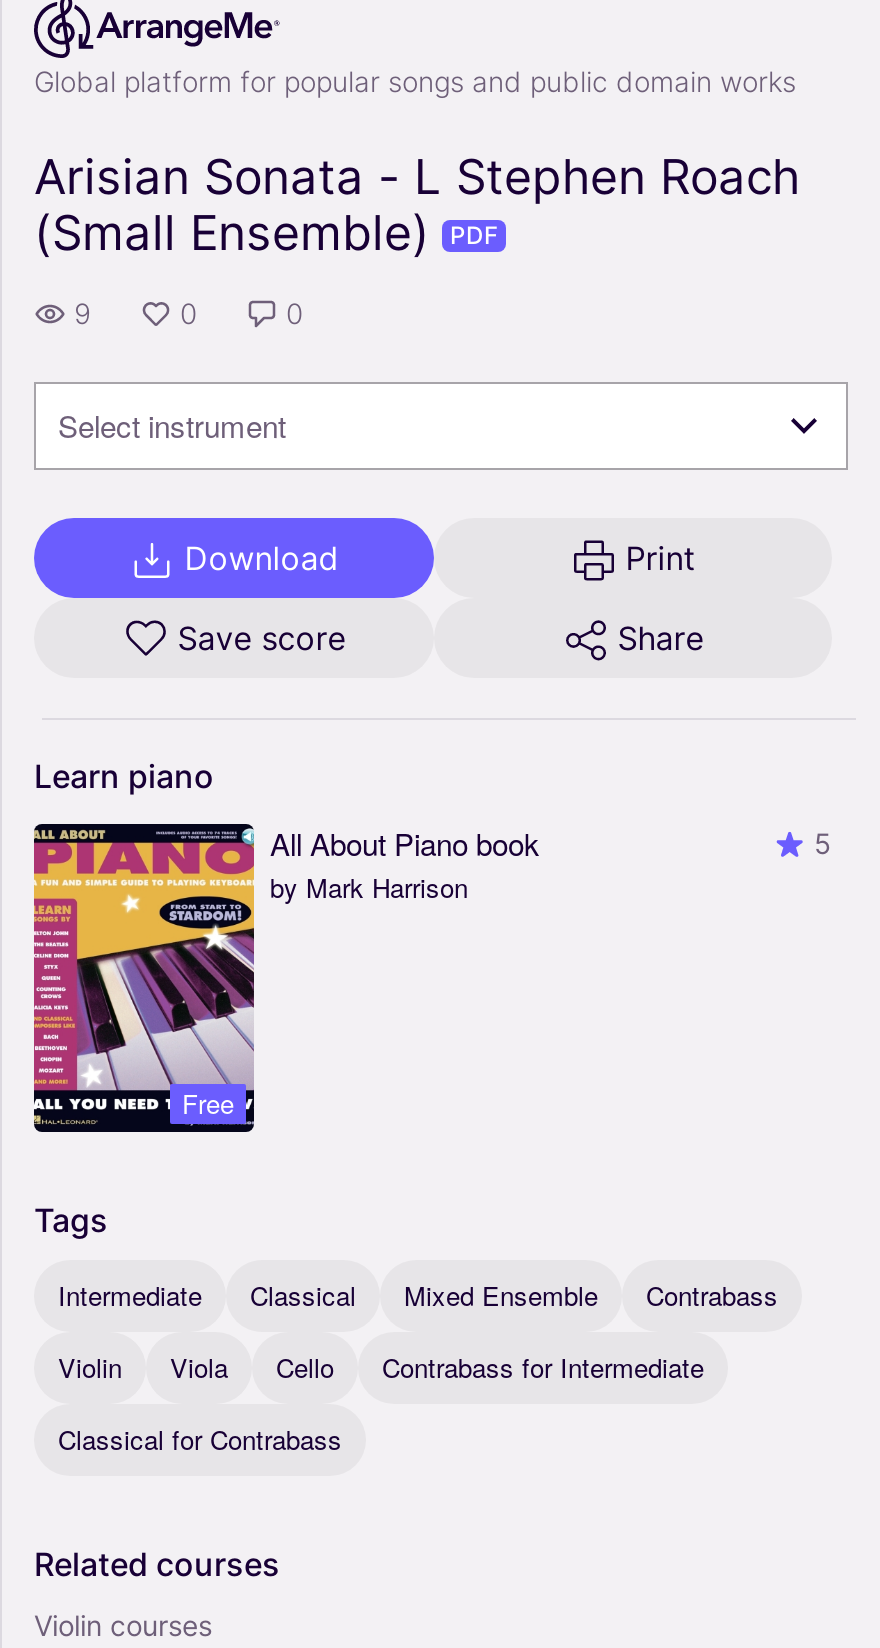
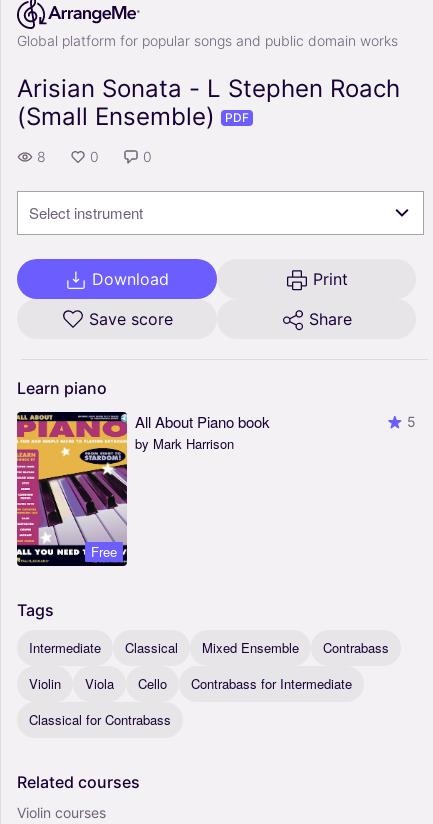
[74,297,92,331] 9 -> [37,148,46,165] 8

